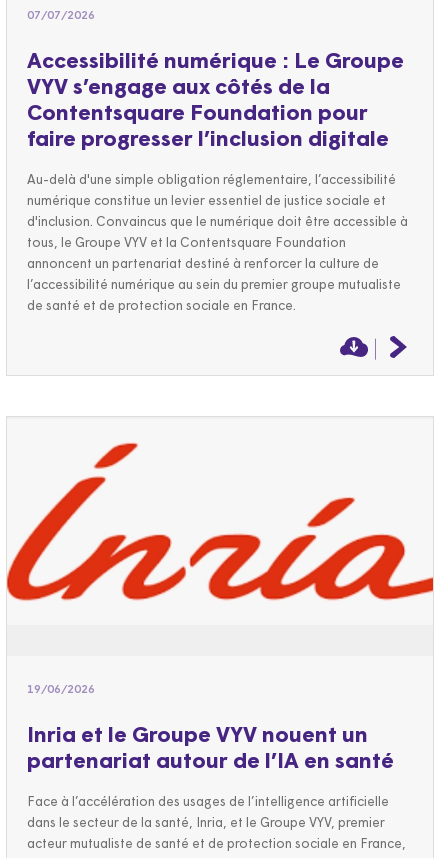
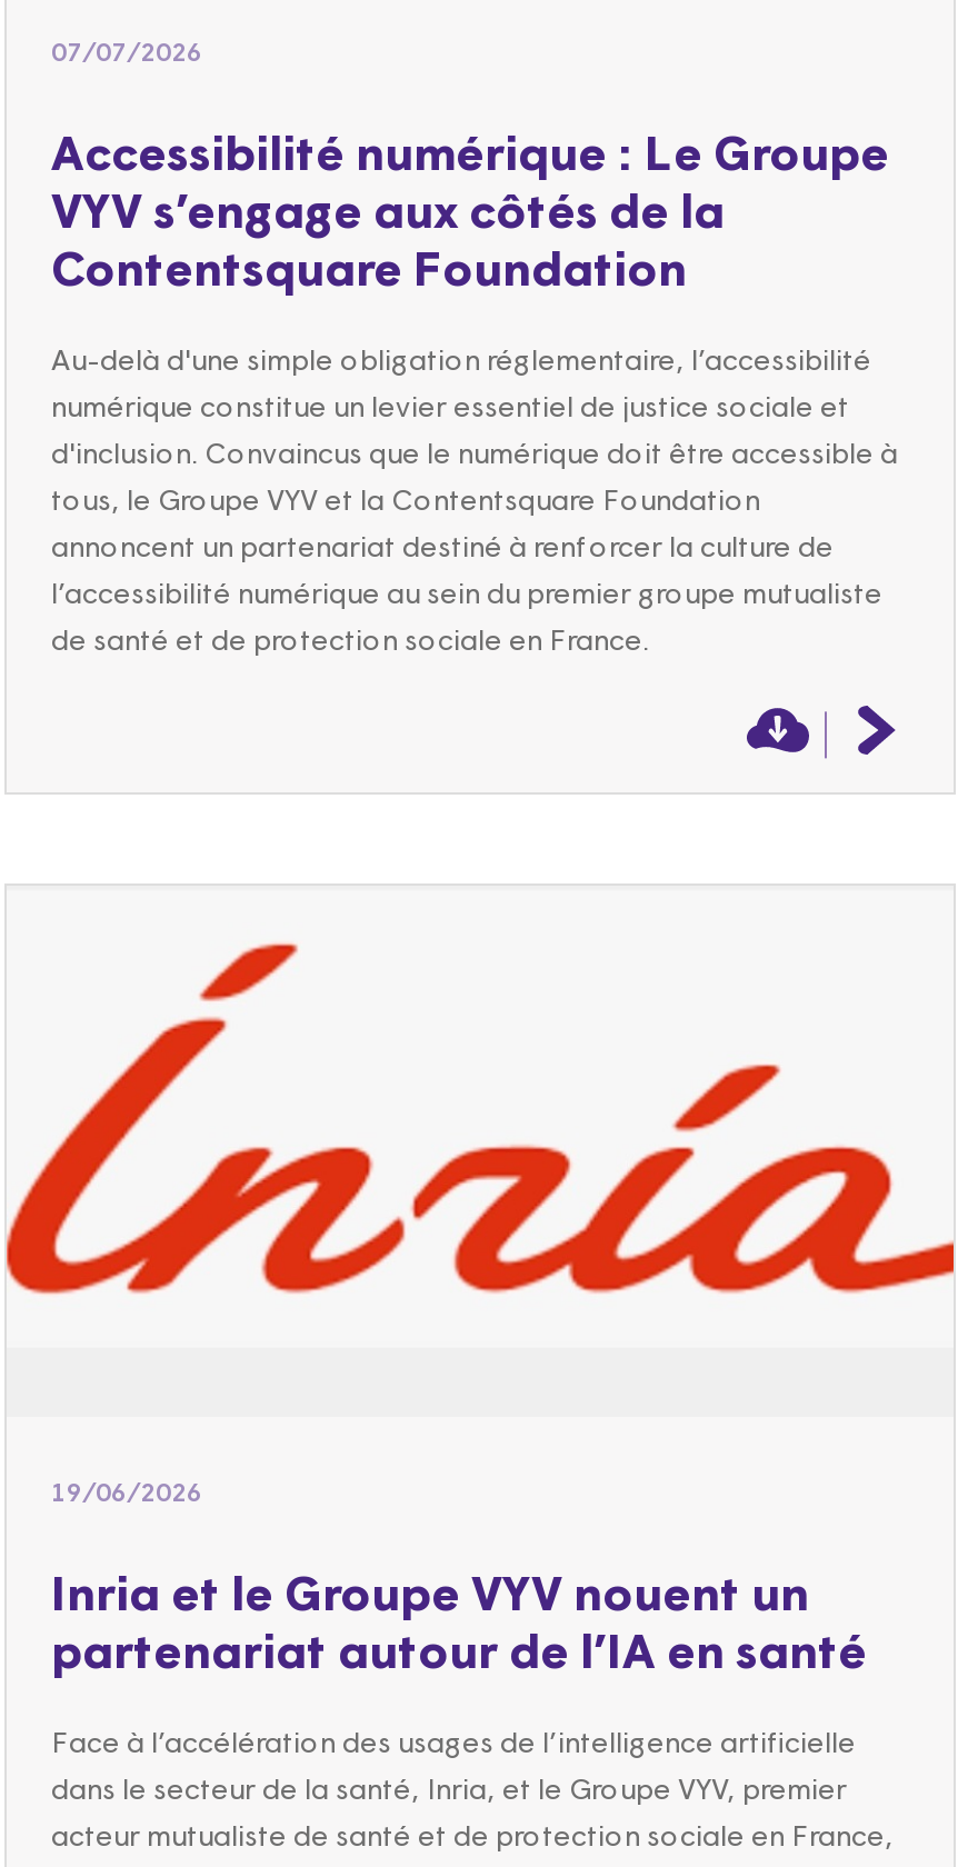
[27,104,389,151] Contentsquare Foundation pour | faire progresser l’inclusion digitale -> [51,250,687,296] Contentsquare Foundation

